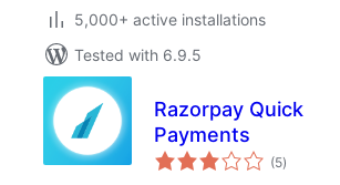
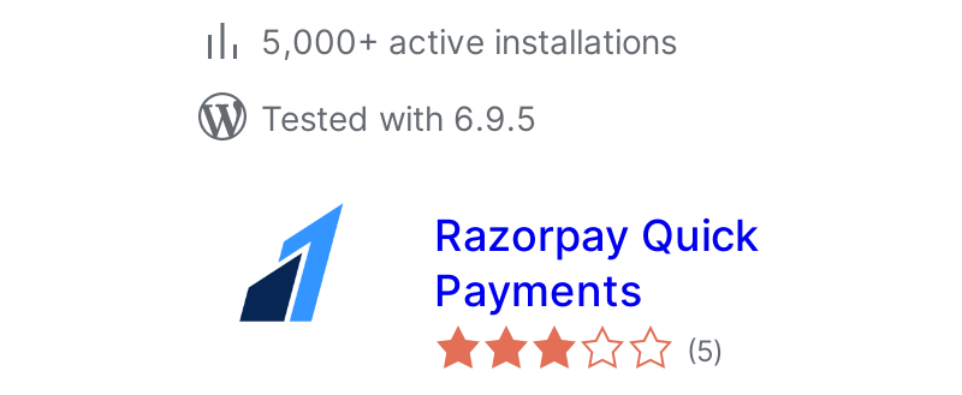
[42,75,133,166] [image] -> [194,164,386,357] [image]

